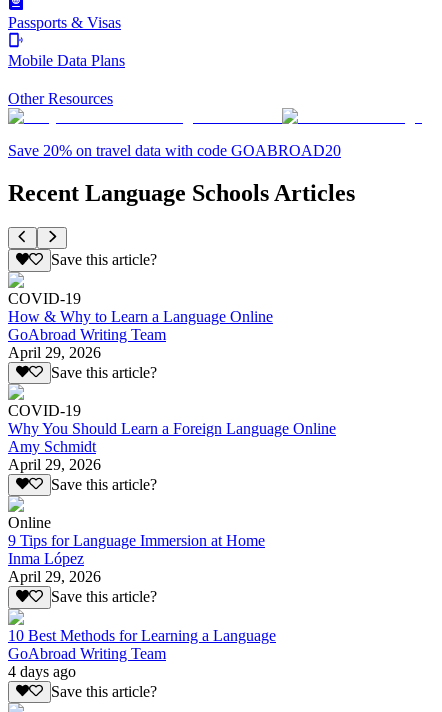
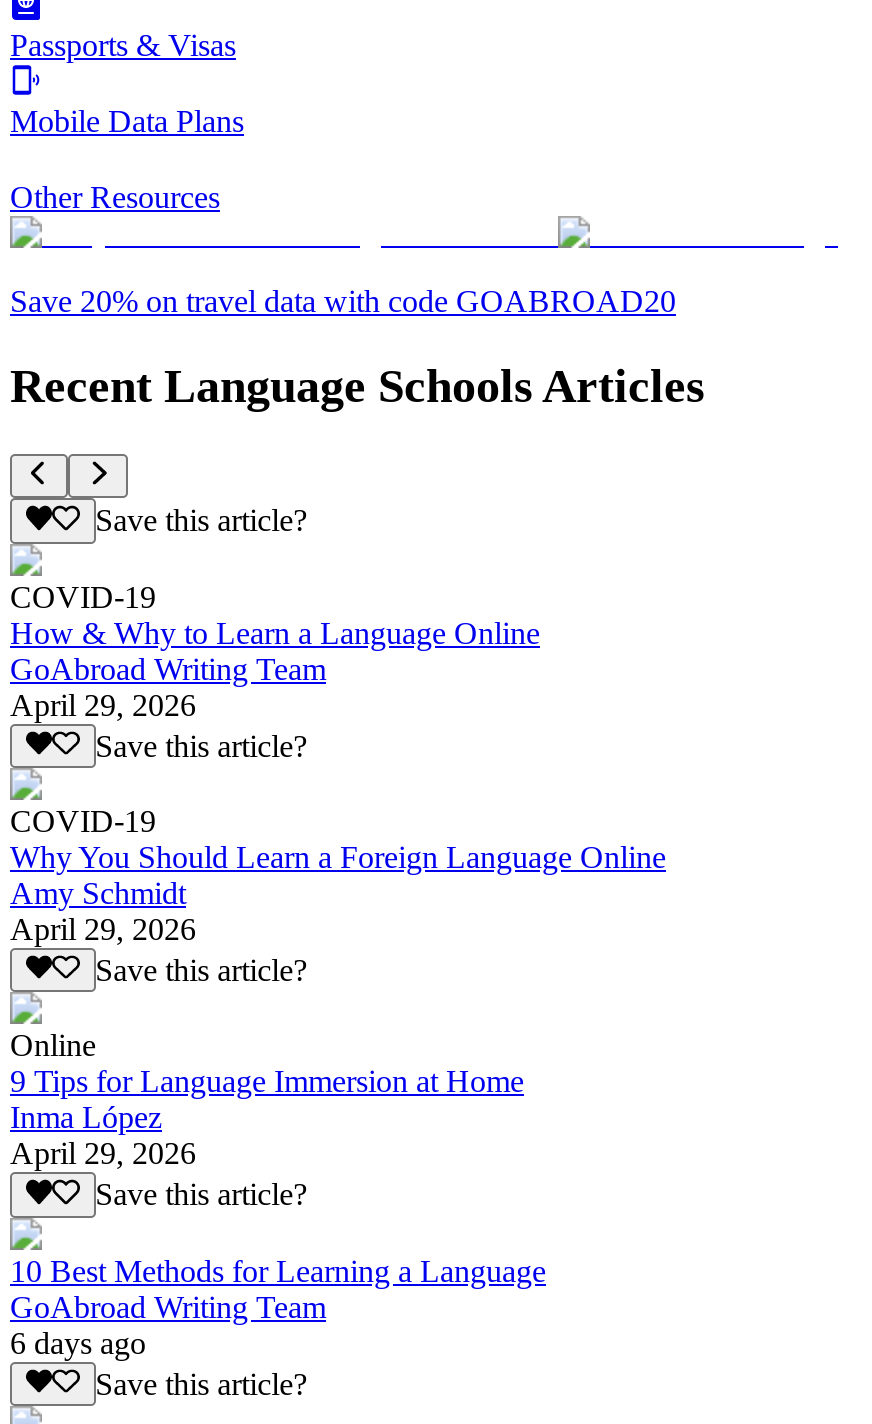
[8,663,76,680] 4 days ago -> [10,1325,146,1359] 6 days ago

